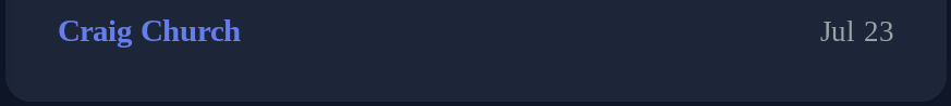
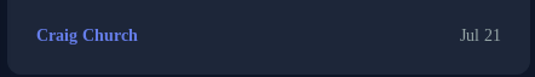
[820,14,894,47] Jul 23 -> [460,26,501,44] Jul 21

